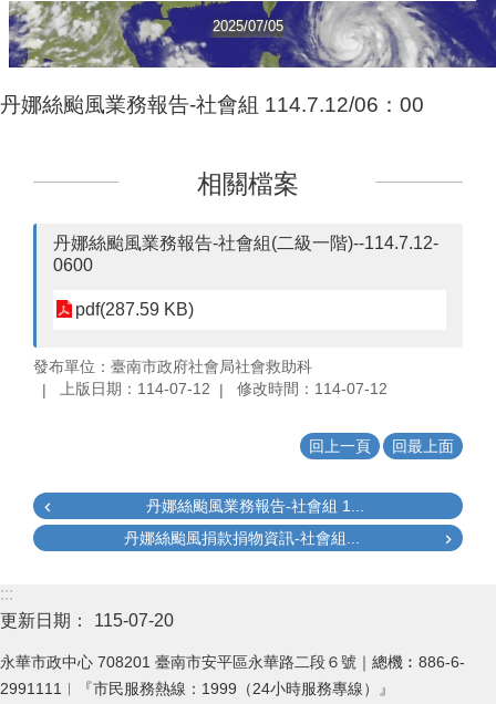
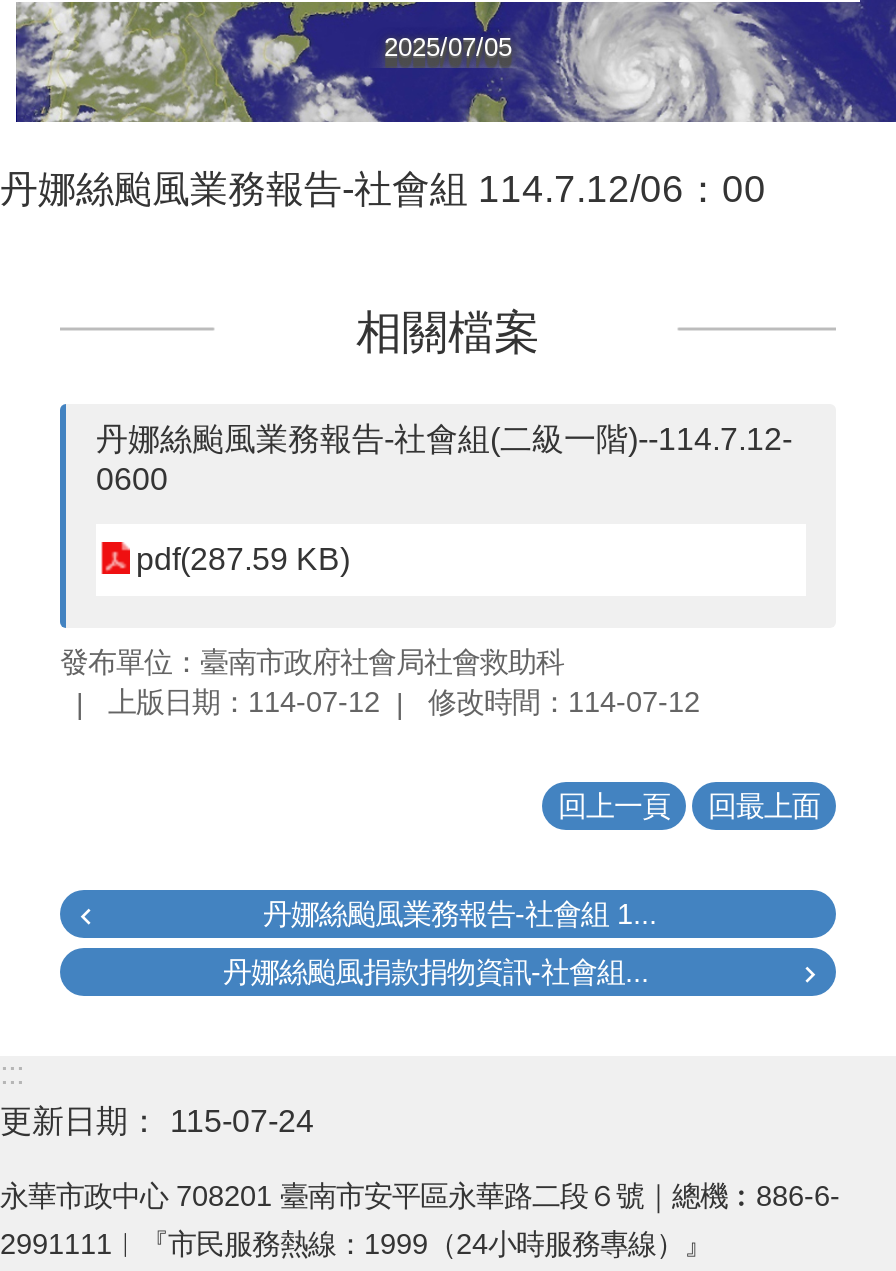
[0,611,174,630] 更新日期： 115-07-20 -> [0,1104,314,1138] 更新日期： 115-07-24

